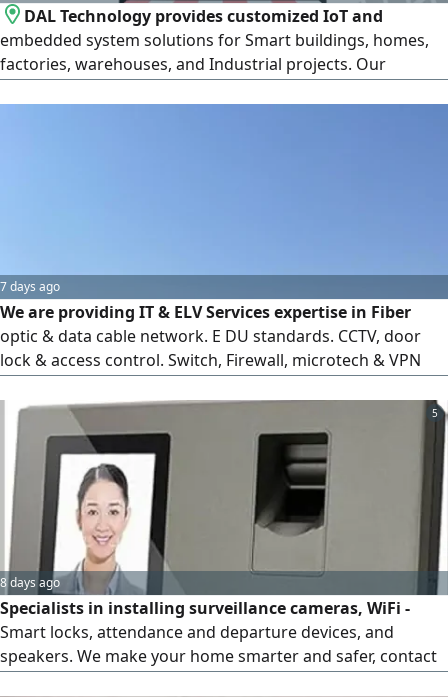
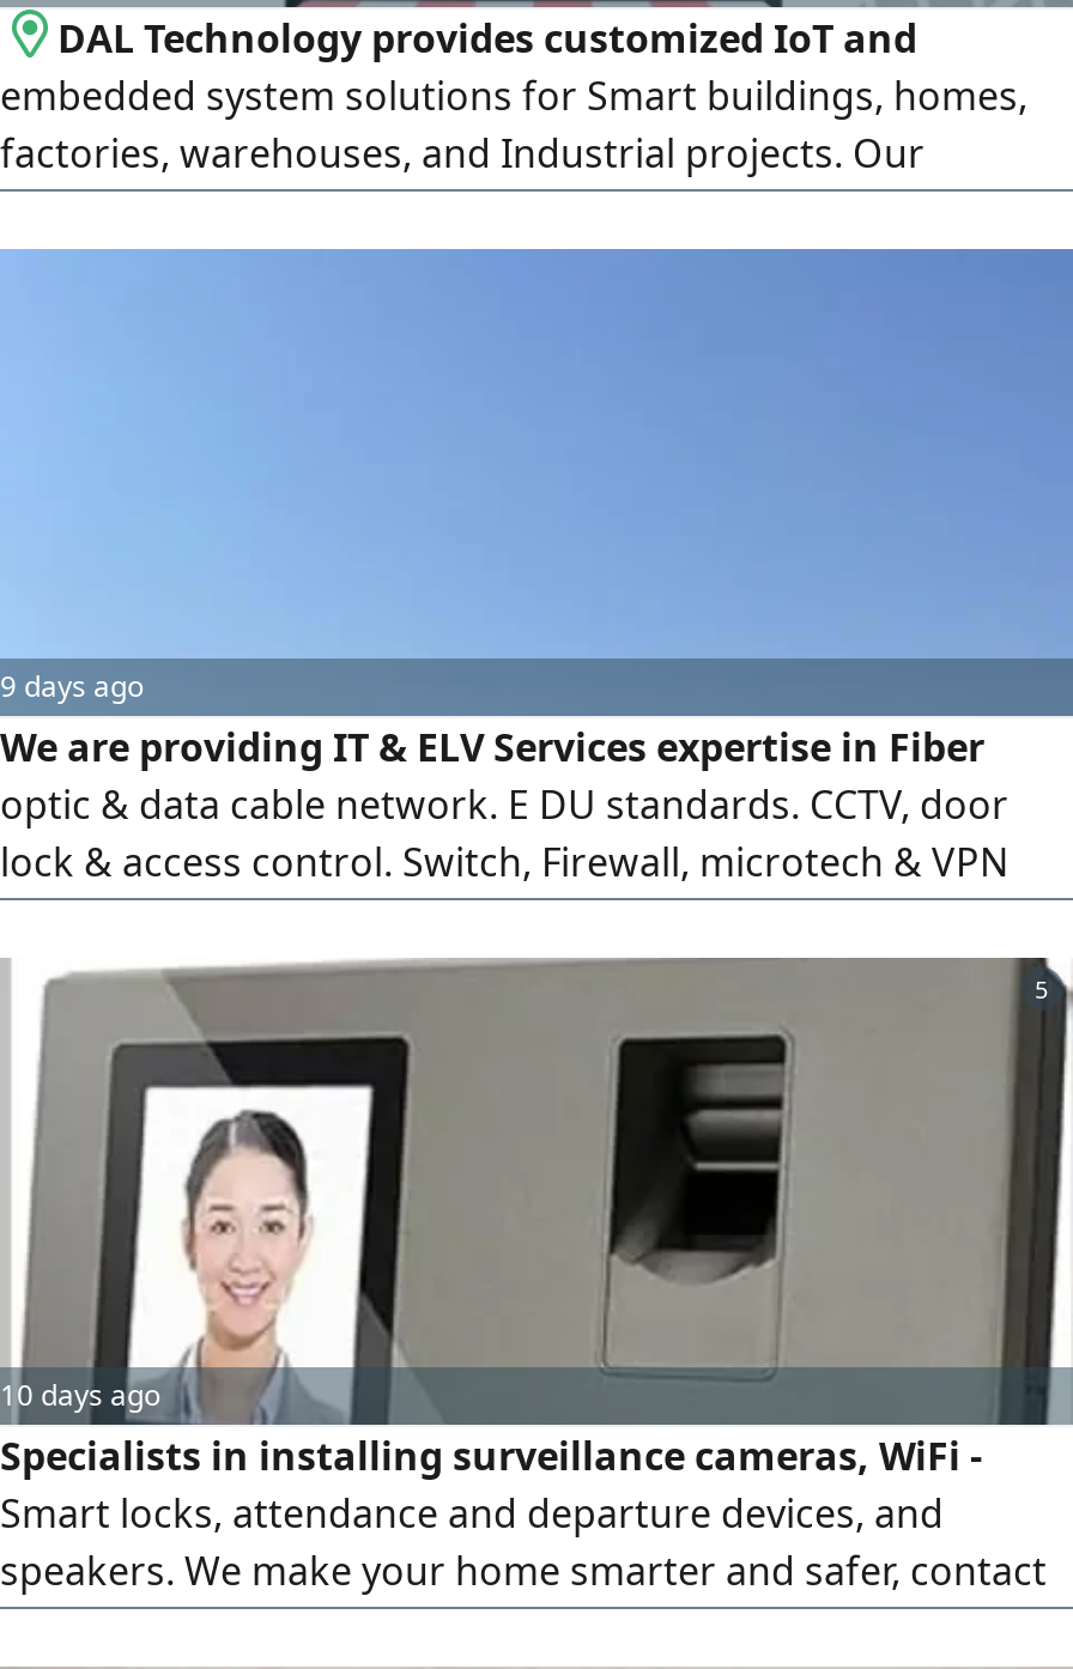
[0,278,60,295] 7 days ago -> [0,666,144,707] 9 days ago
[0,574,60,591] 8 days ago -> [0,1375,160,1416] 10 days ago

